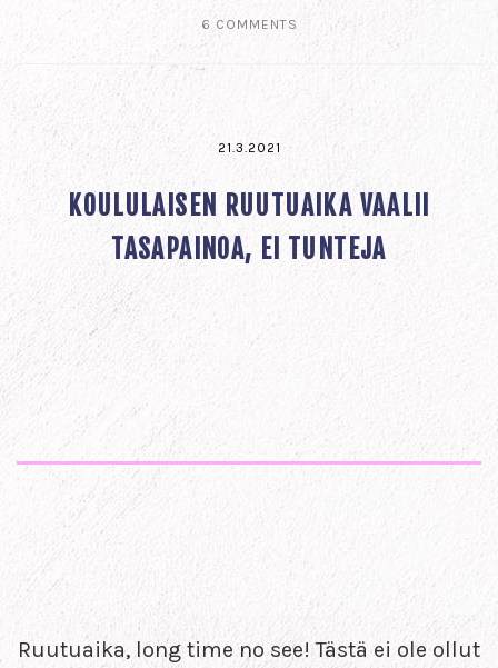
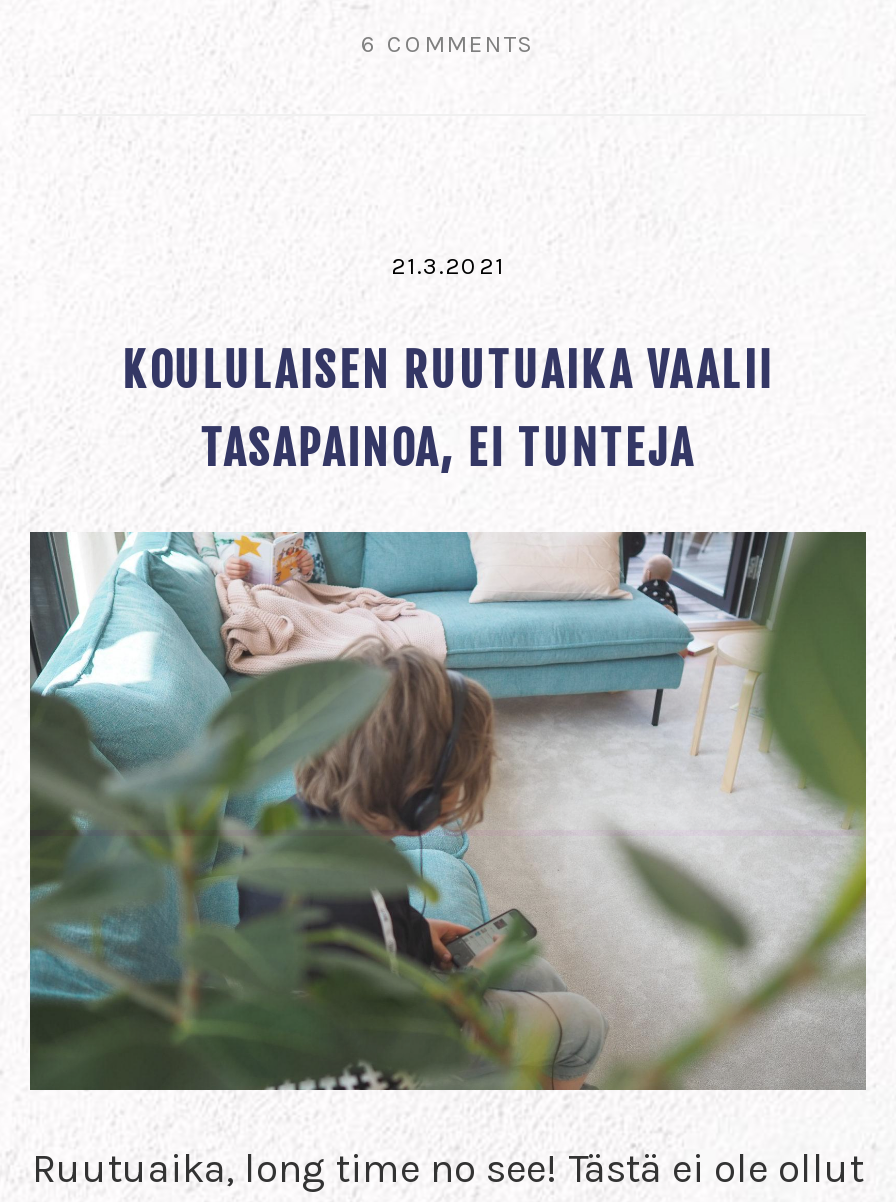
none -> [28,530,868,1092] [image]

